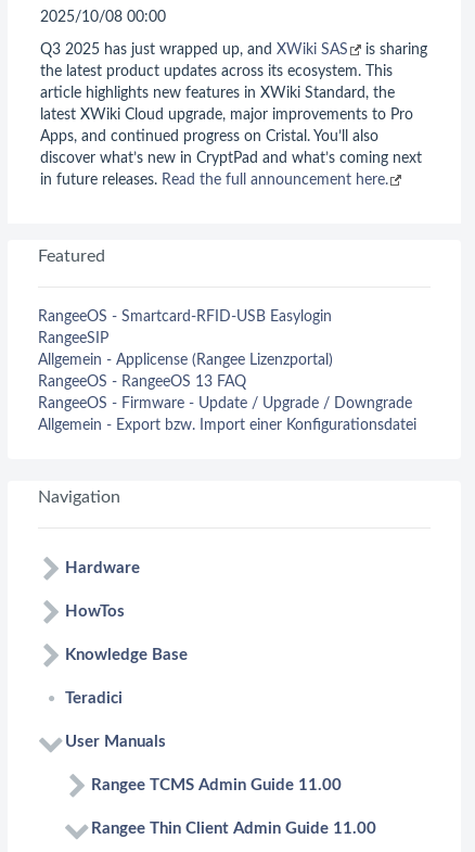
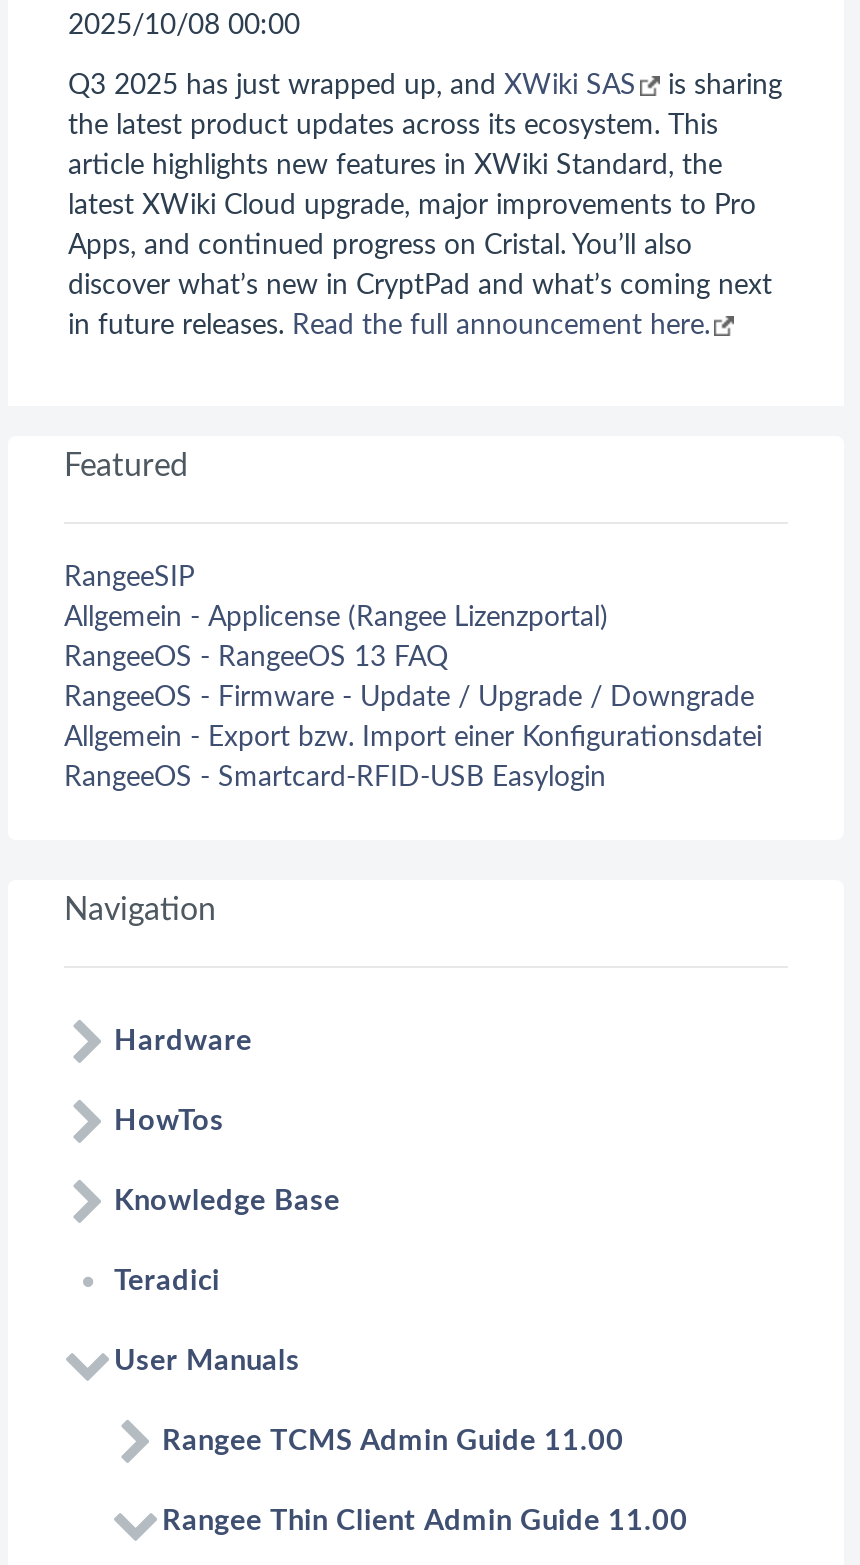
moved [38,309,332,325] -> [64,764,606,792]: RangeeOS - Smartcard-RFID-USB Easylogin
moved [38,331,416,433] -> [64,564,762,752]: RangeeSIP | Allgemein - Applicense (Rangee Lizenzportal) | RangeeOS - RangeeOS 13 FAQ | RangeeOS - Firmware - Update / Upgrade / Downgrade | Allgemein - Export bzw. Import einer Konfigurationsdatei

